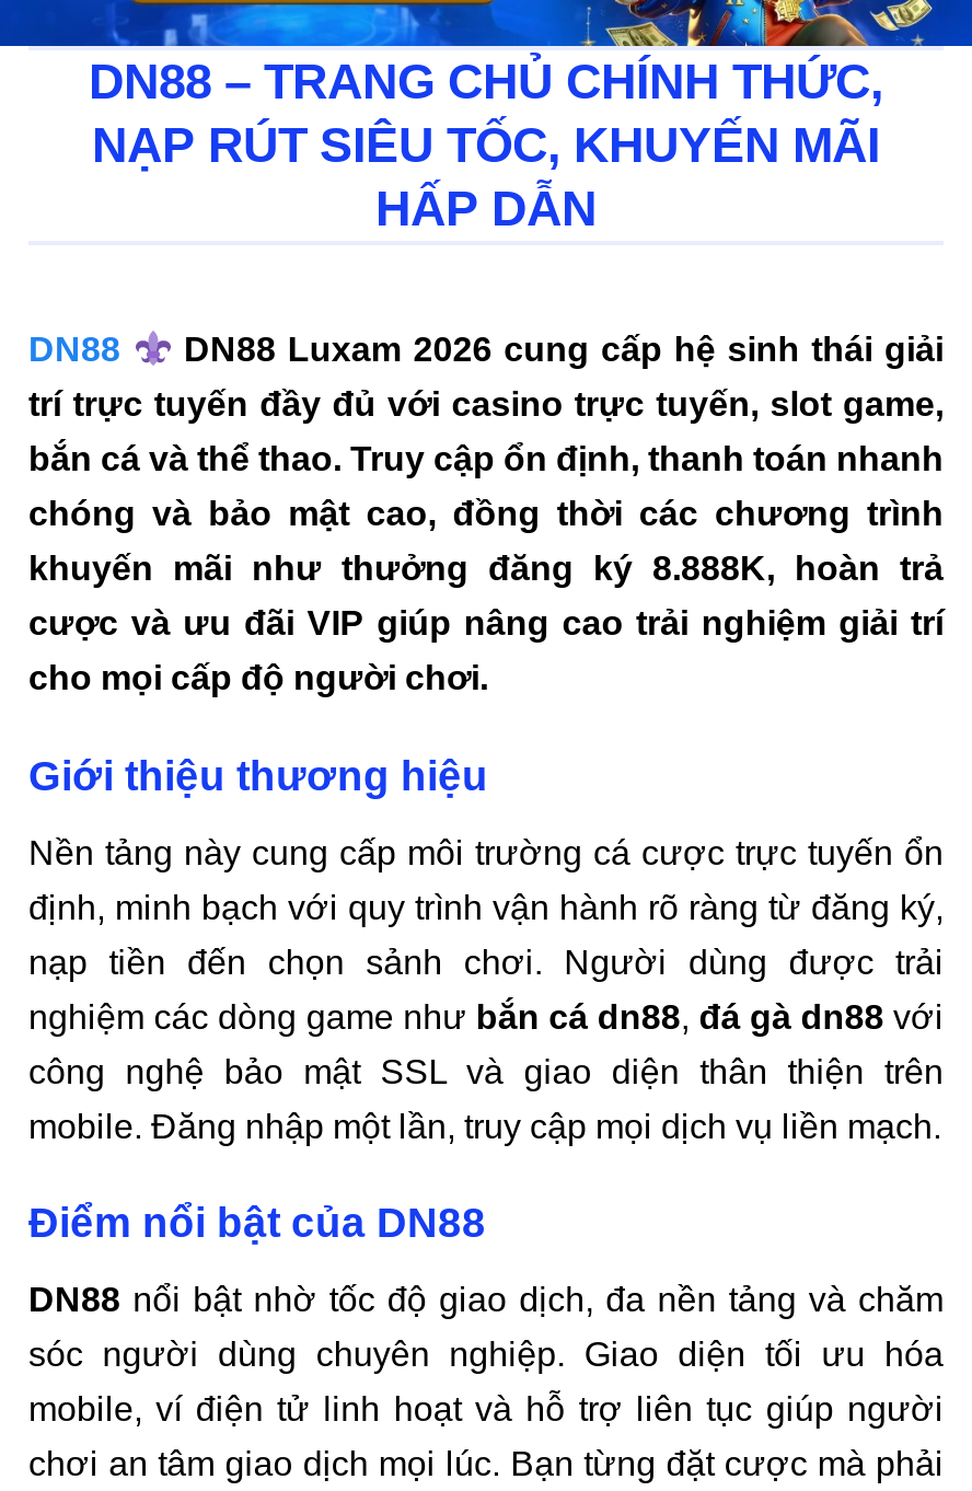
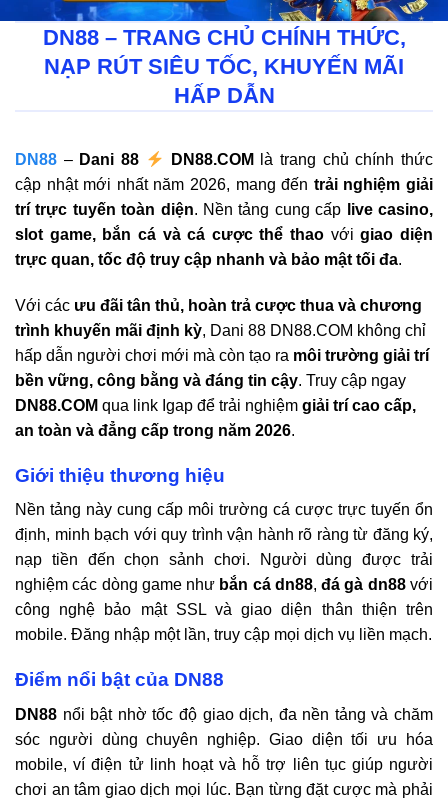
[28,331,944,697] DN88 | DN88 Luxam 2026 cung cấp hệ sinh thái giải | trí trực tuyến đầy đủ với casino trực tuyến, slot game, | bắn cá và thể thao. Truy cập ổn định, thanh toán nhanh | chóng và bảo mật cao, đồng thời các chương trình | khuyến mãi như thưởng đăng ký 8.888K, hoàn trả | cược và ưu đãi VIP giúp nâng cao trải nghiệm giải trí | cho mọi cấp độ người chơi. -> [15,151,433,439] DN88 – Dani 88 | DN88.COM là trang chủ chính thức | cập nhật mới nhất năm 2026, mang đến trải nghiệm giải | trí trực tuyến toàn diện. Nền tảng cung cấp live casino, | slot game, bắn cá và cá cược thể thao với giao diện | trực quan, tốc độ truy cập nhanh và bảo mật tối đa. | Với các ưu đãi tân thủ, hoàn trả cược thua và chương | trình khuyến mãi định kỳ, Dani 88 DN88.COM không chỉ | hấp dẫn người chơi mới mà còn tạo ra môi trường giải trí | bền vững, công bằng và đáng tin cậy. Truy cập ngay | DN88.COM qua link Igap để trải nghiệm giải trí cao cấp, | an toàn và đẳng cấp trong năm 2026.

